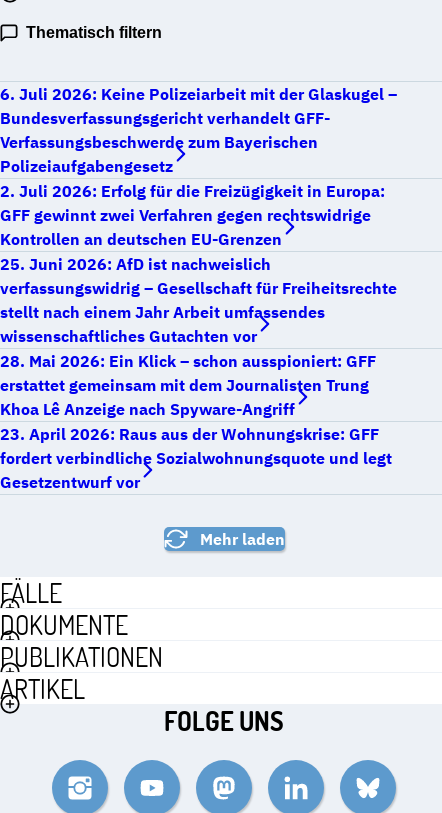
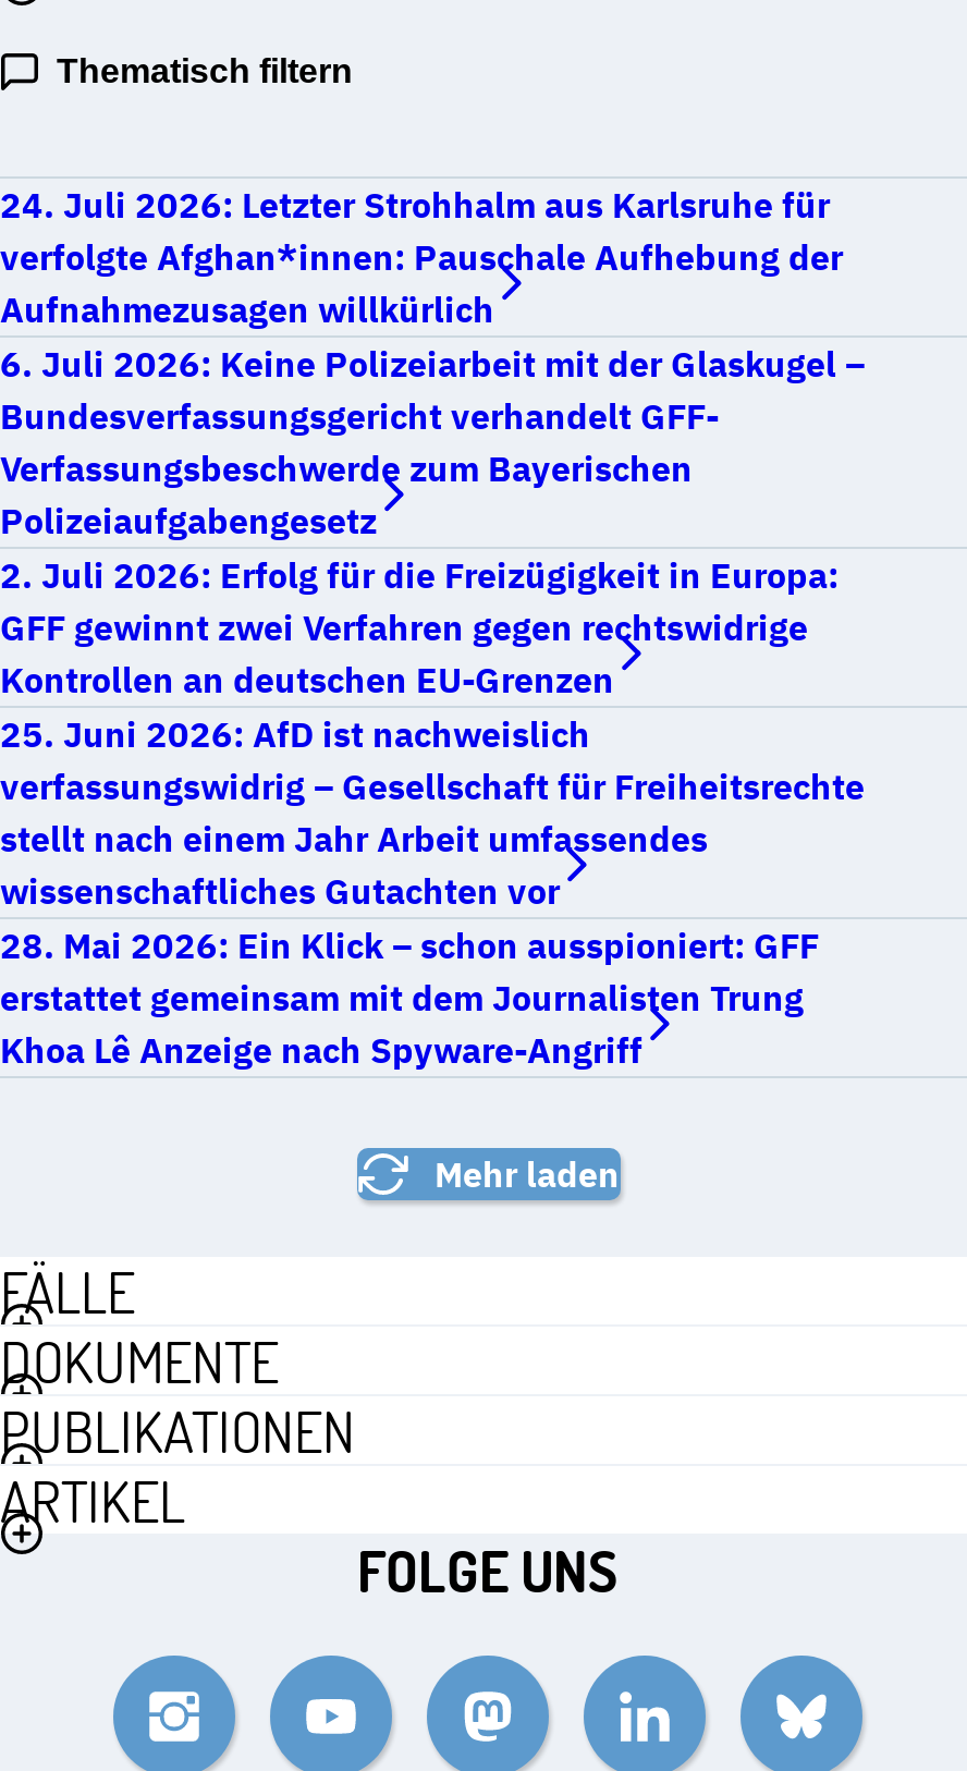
none -> [0,184,843,332] 24. Juli 2026: Letzter Strohhalm aus Karlsruhe für | verfolgte Afghan*innen: Pauschale Aufhebung der | Aufnahmezusagen willkürlich
moved [0,84,397,419] -> [0,343,865,1072]: 6. Juli 2026: Keine Polizeiarbeit mit der Glaskugel – | Bundesverfassungsgericht verhandelt GFF- | Verfassungsbeschwerde zum Bayerischen | ... | erstattet gemeinsam mit dem Journalisten Trung | Khoa Lê Anzeige nach Spyware-Angriff
[0,424,392,492] 23. April 2026: Raus aus der Wohnungskrise: GFF | fordert verbindliche Sozialwohnungsquote und legt | Gesetzentwurf vor -> none

